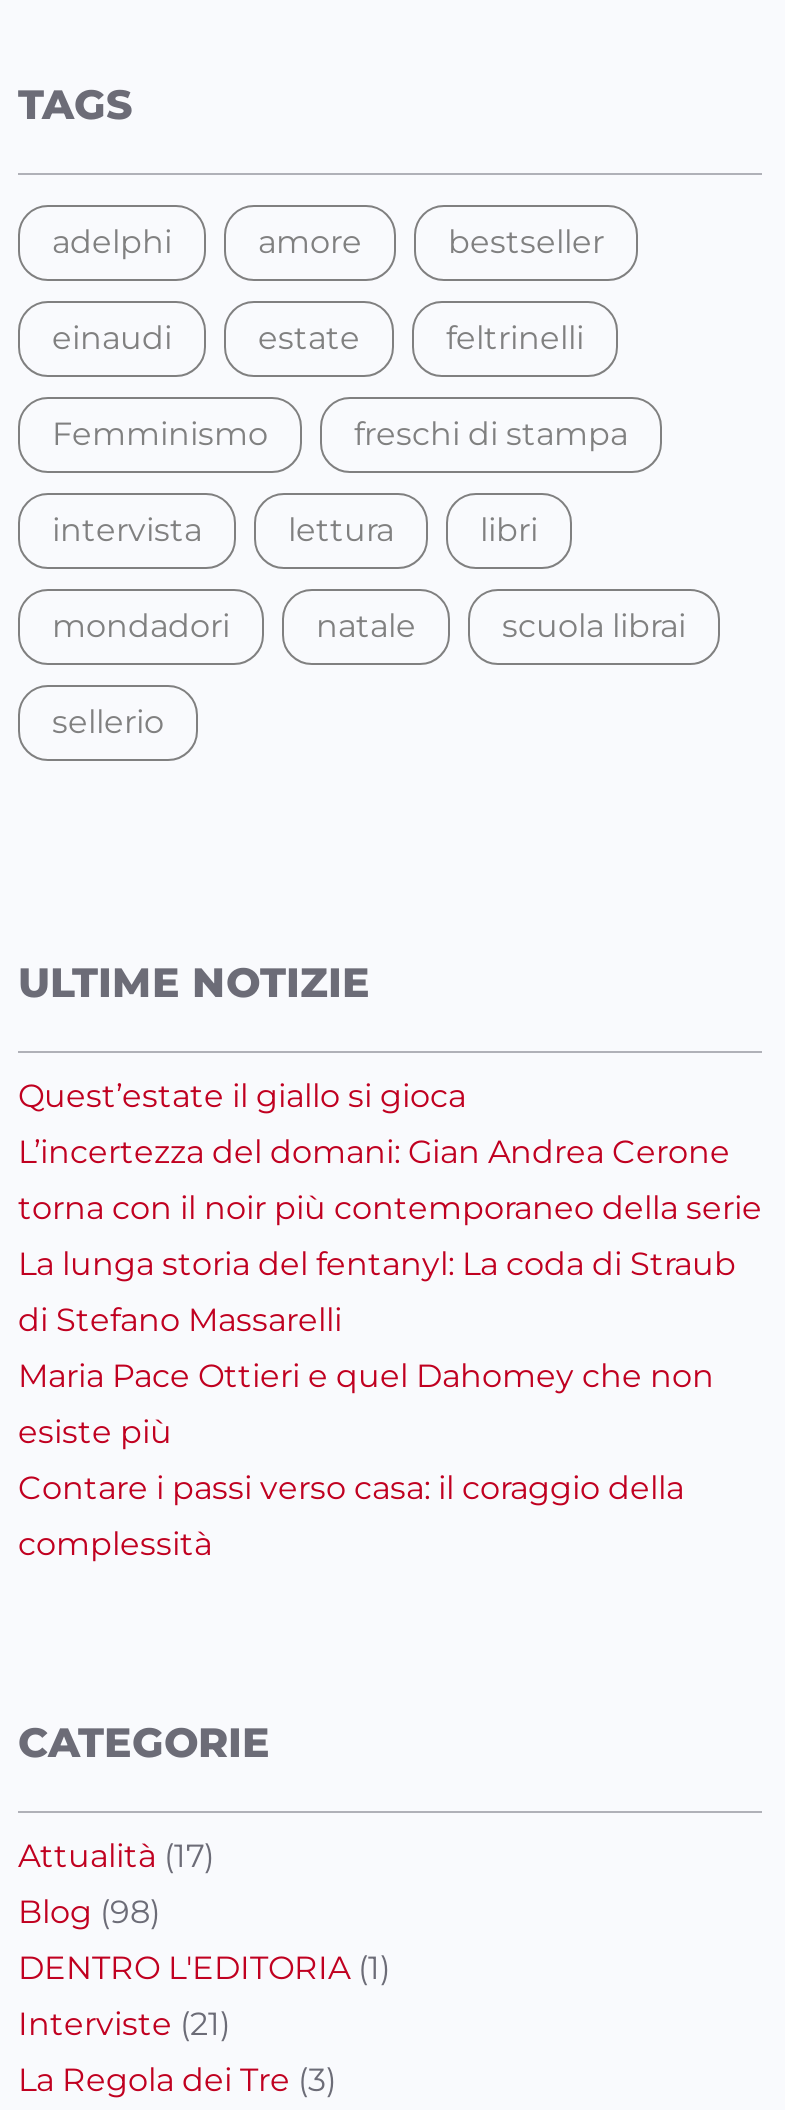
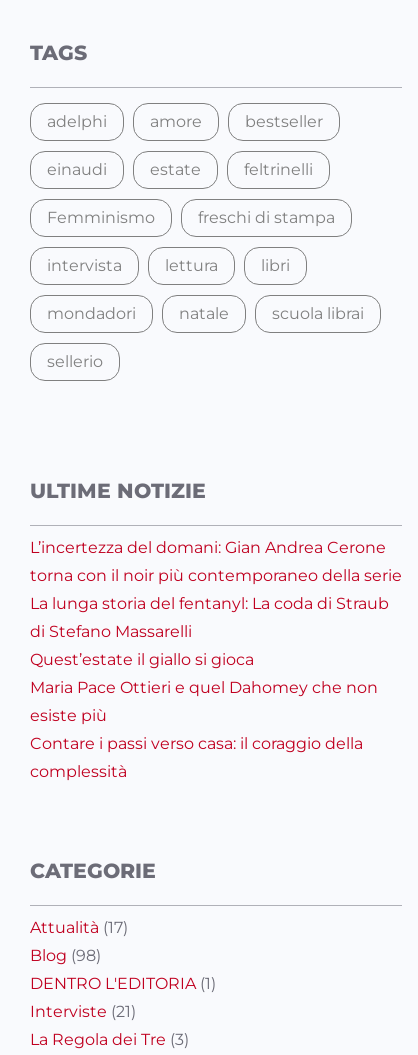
moved [18,1077,466,1115] -> [30,650,254,669]: Quest’estate il giallo si gioca
moved [18,1133,762,1339] -> [30,538,402,641]: L’incertezza del domani: Gian Andrea Cerone | torna con il noir più contemporaneo della serie | La lunga storia del fentanyl: La coda di Straub | di Stefano Massarelli

